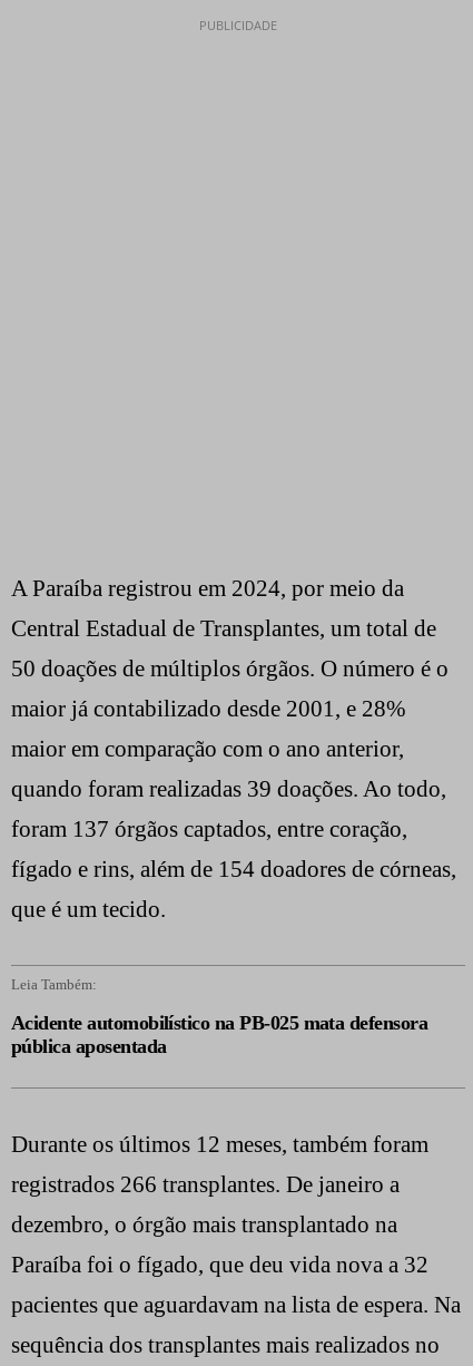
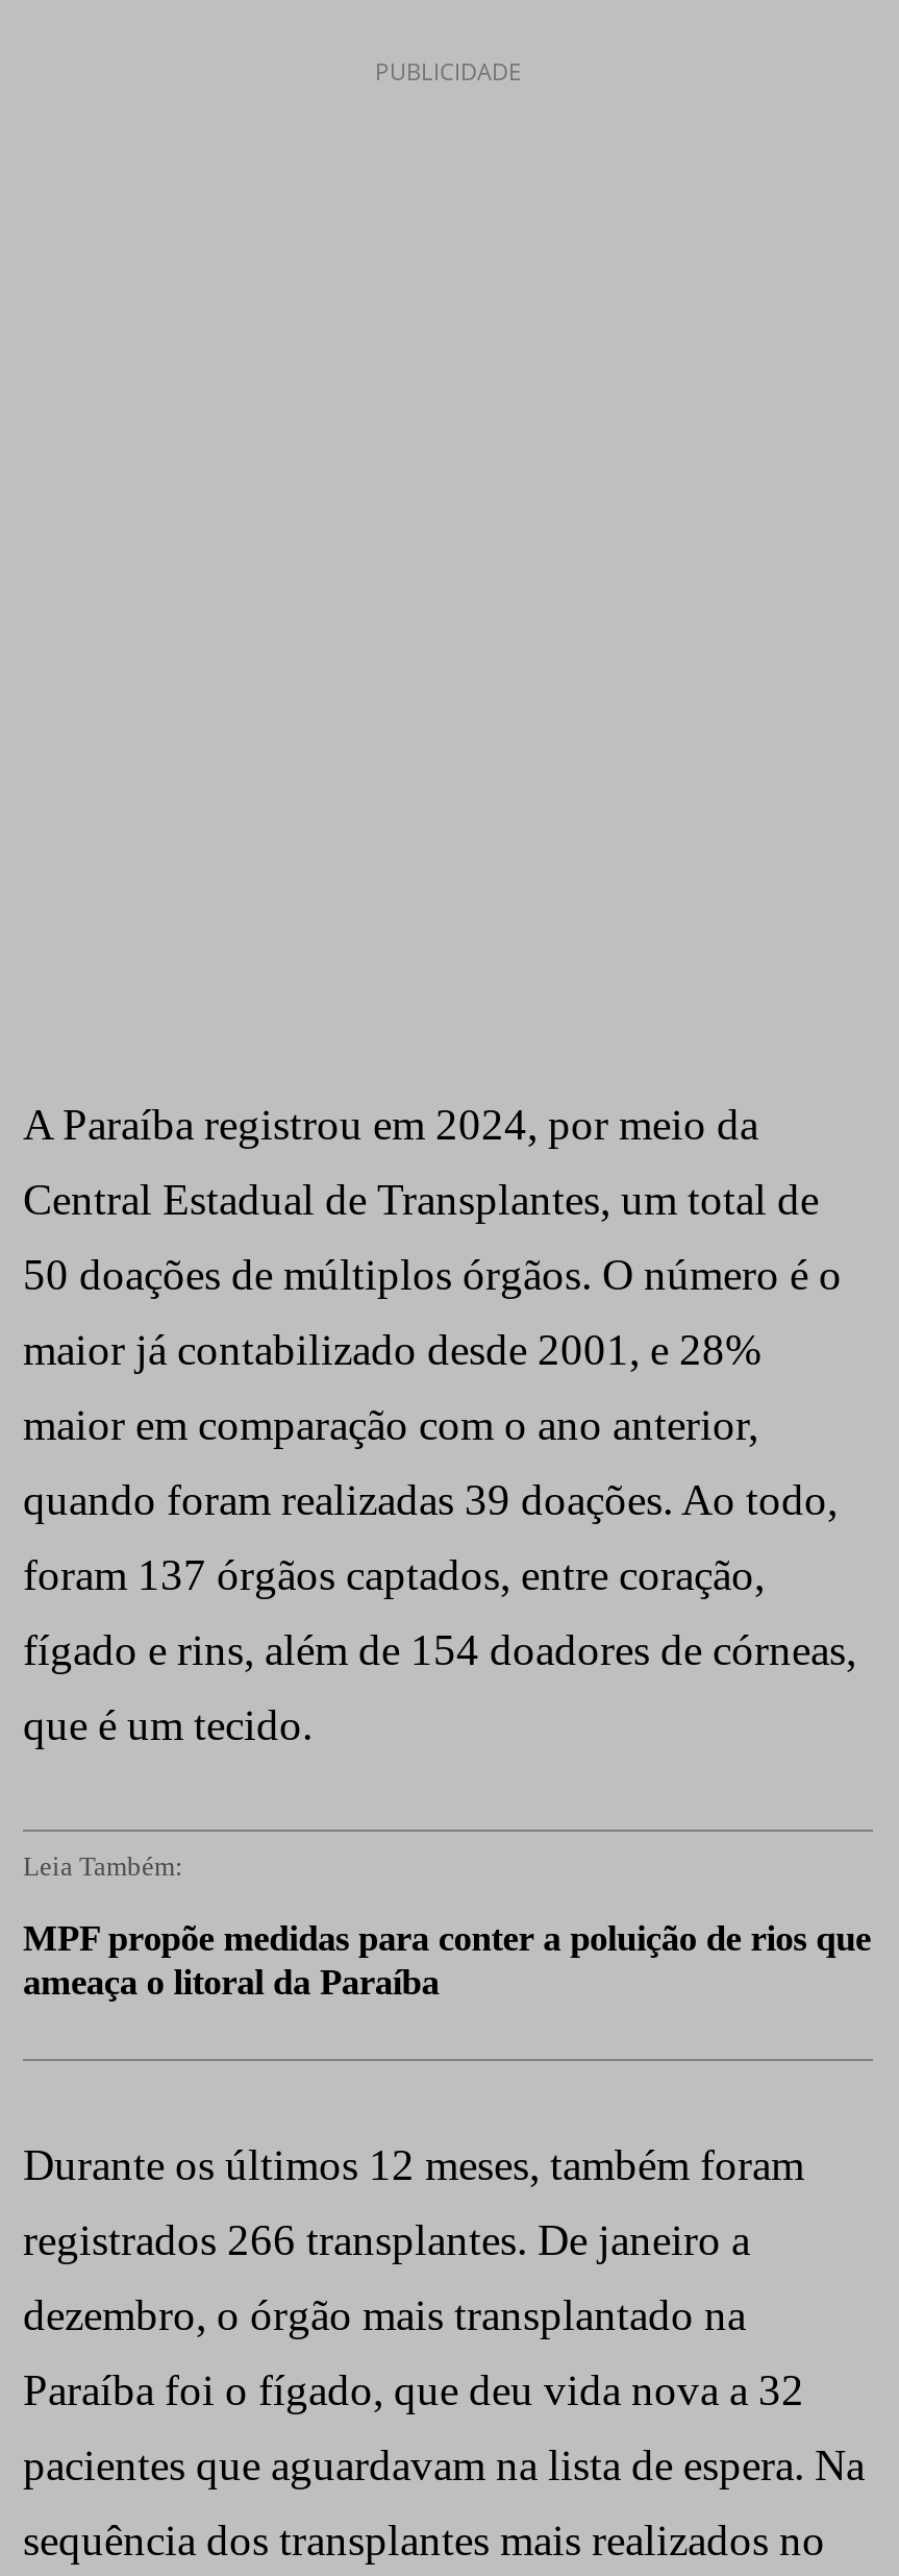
[11,1012,427,1057] Acidente automobilístico na PB-025 mata defensora | pública aposentada -> [23,1917,871,2003] MPF propõe medidas para conter a poluição de rios que | ameaça o litoral da Paraíba

